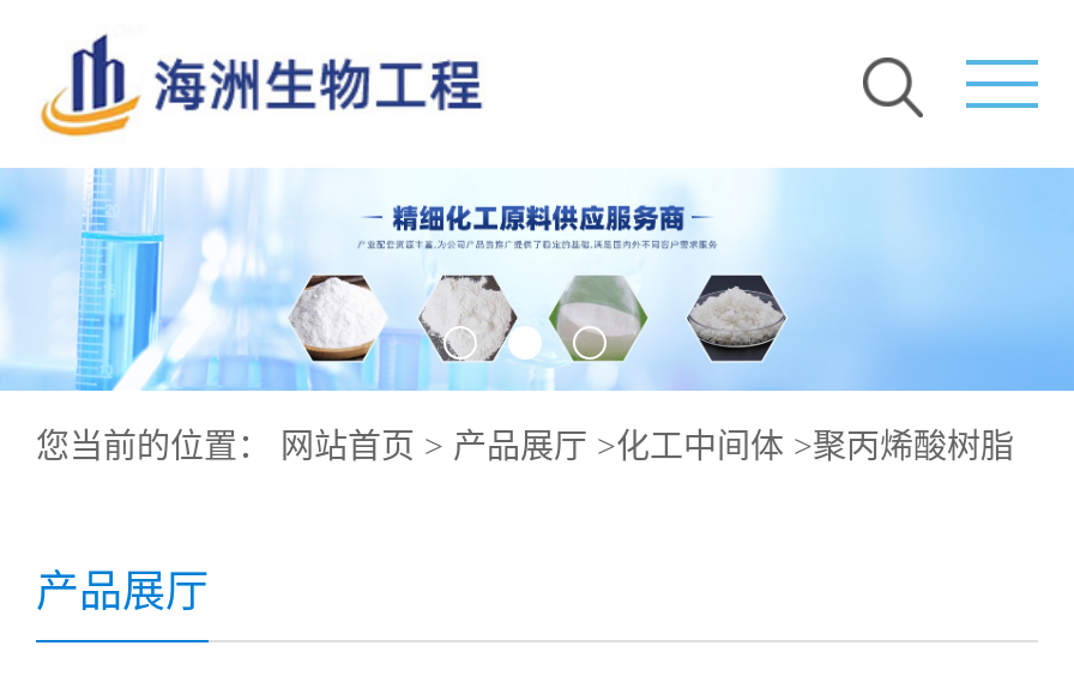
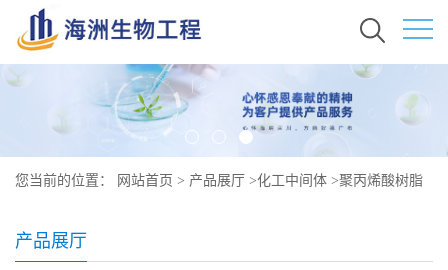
[7,168,1067,393] [image] -> [3,63,445,157] [image]

